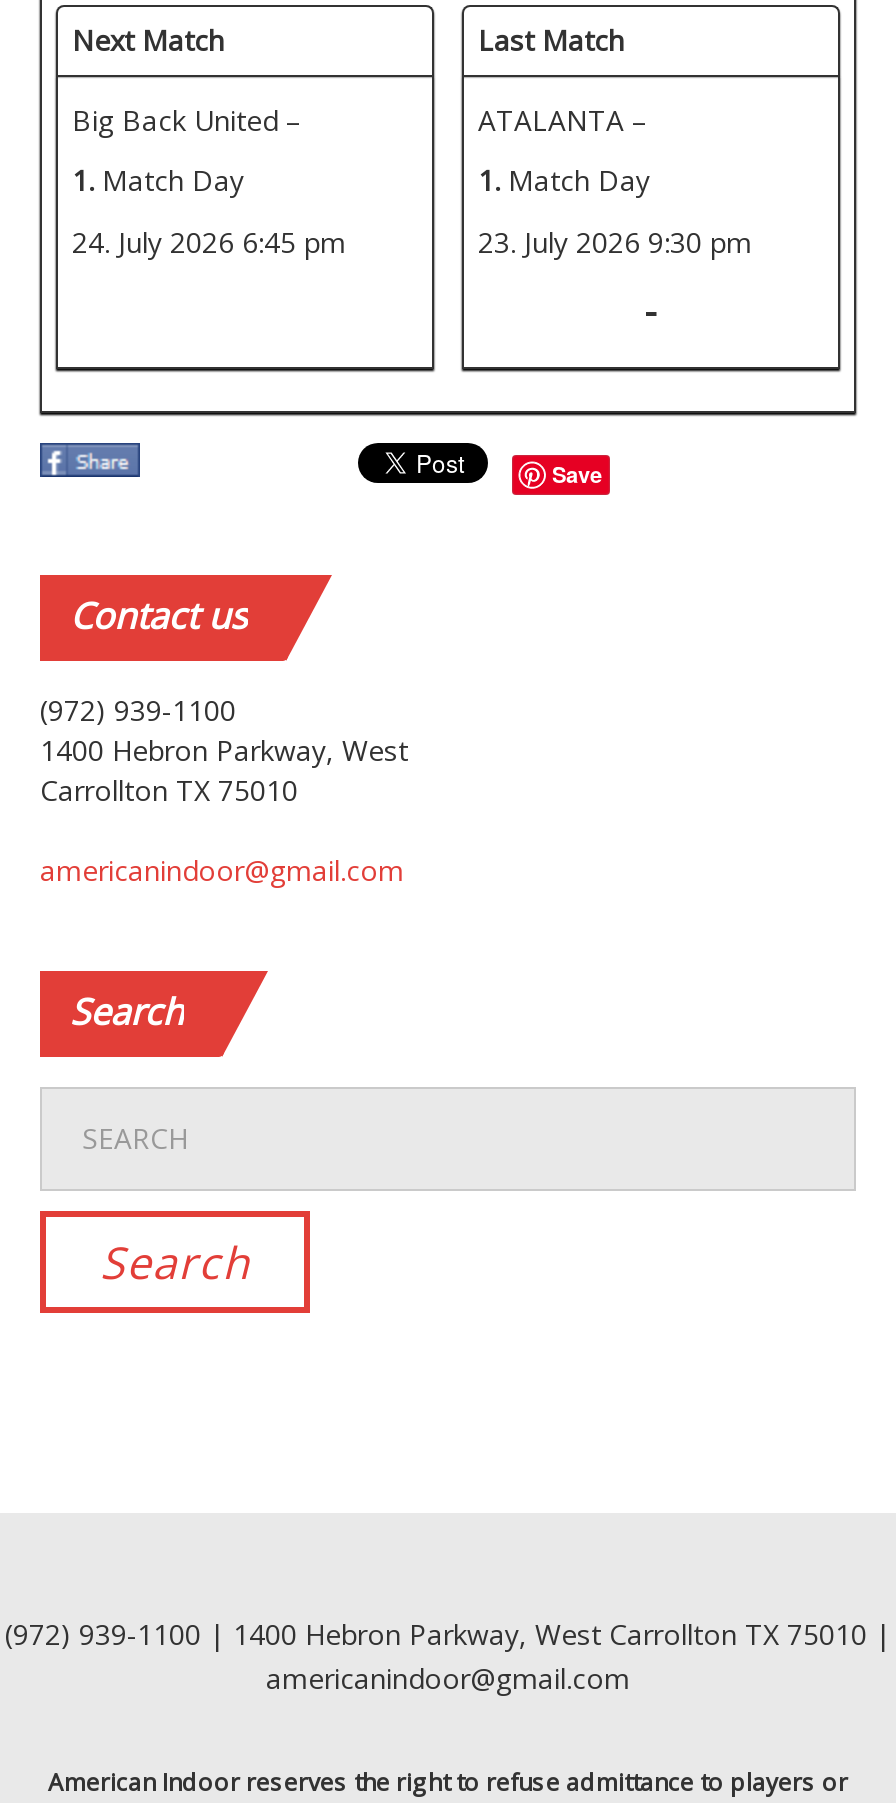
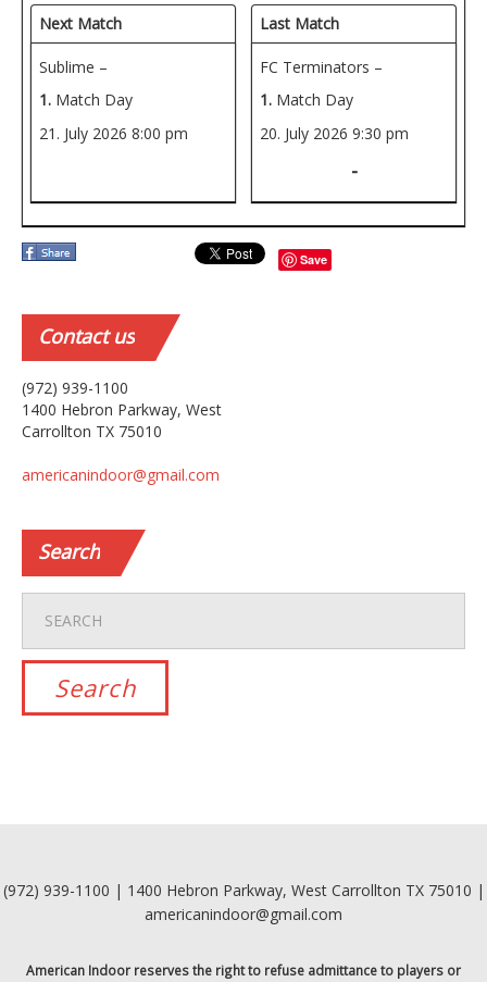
[72,101,302,139] Big Back United – -> [39,57,108,77] Sublime –
[478,101,648,139] ATALANTA – -> [260,57,383,77] FC Terminators –
[72,223,346,261] 24. July 2026 6:45 pm -> [39,123,188,143] 21. July 2026 8:00 pm
[478,223,752,261] 23. July 2026 9:30 pm -> [260,123,409,143] 20. July 2026 9:30 pm

